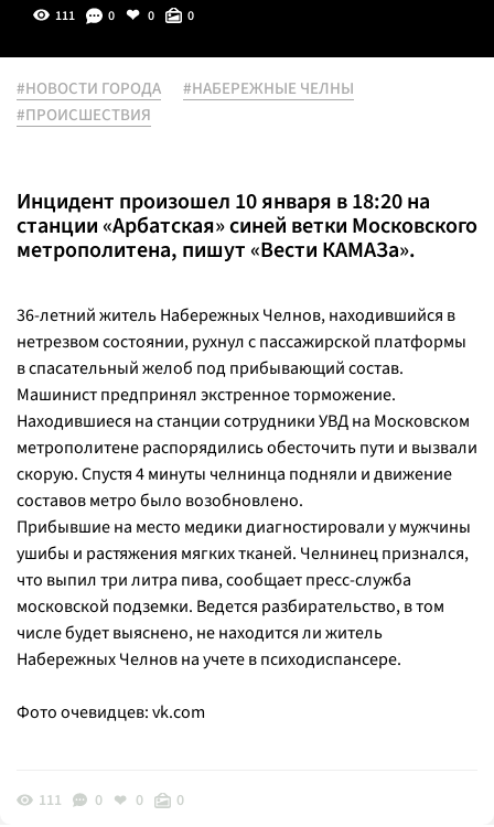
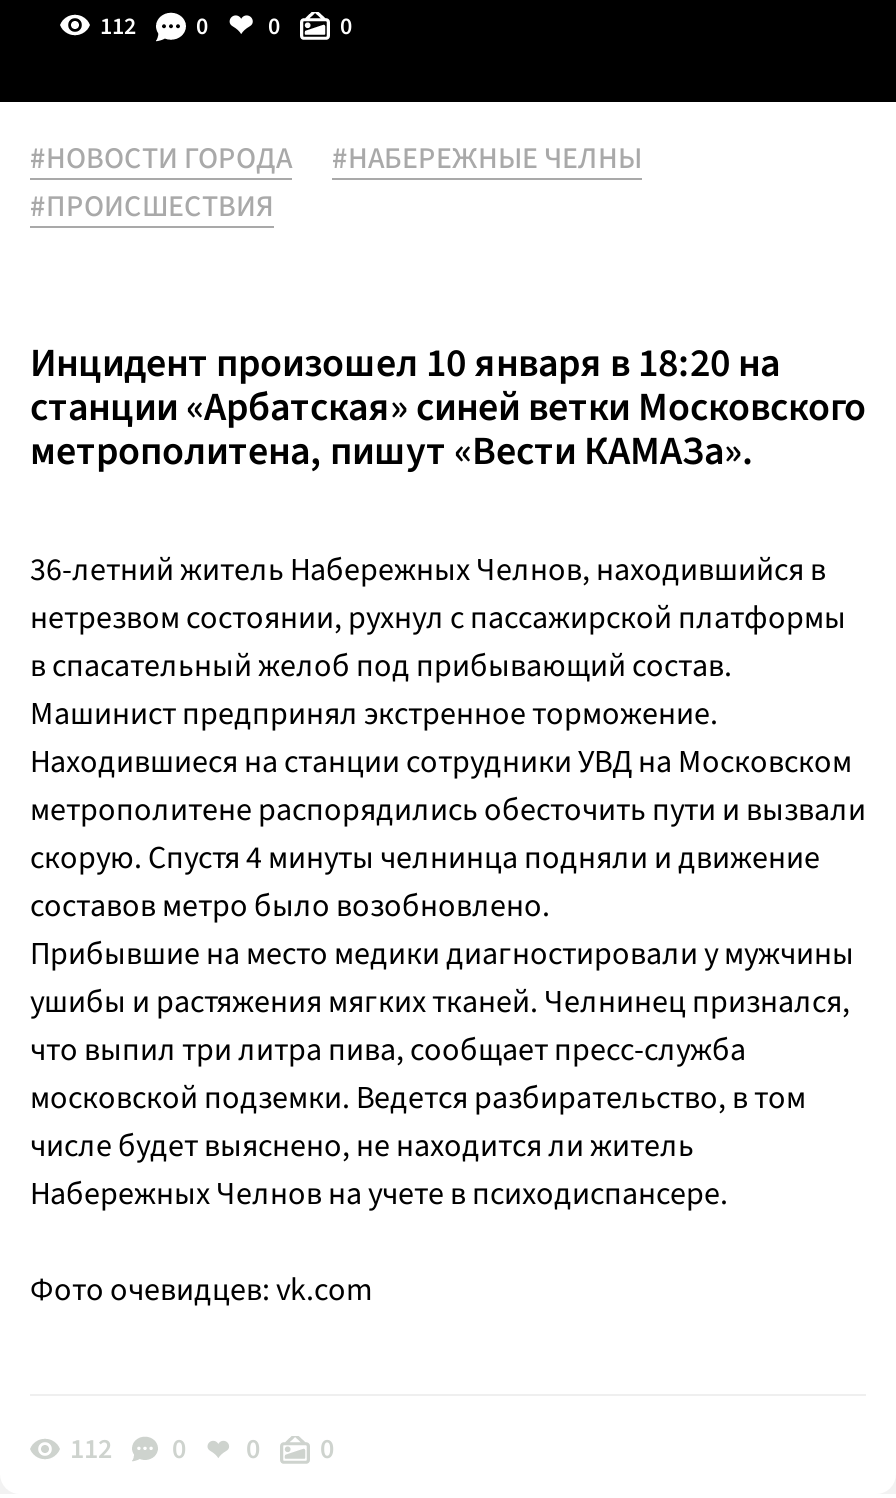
[55,7,194,25] 111 0 0 0 -> [100,10,352,44] 112 0 0 0
[39,790,184,812] 111 0 0 0 -> [70,1430,334,1470] 112 0 0 0

